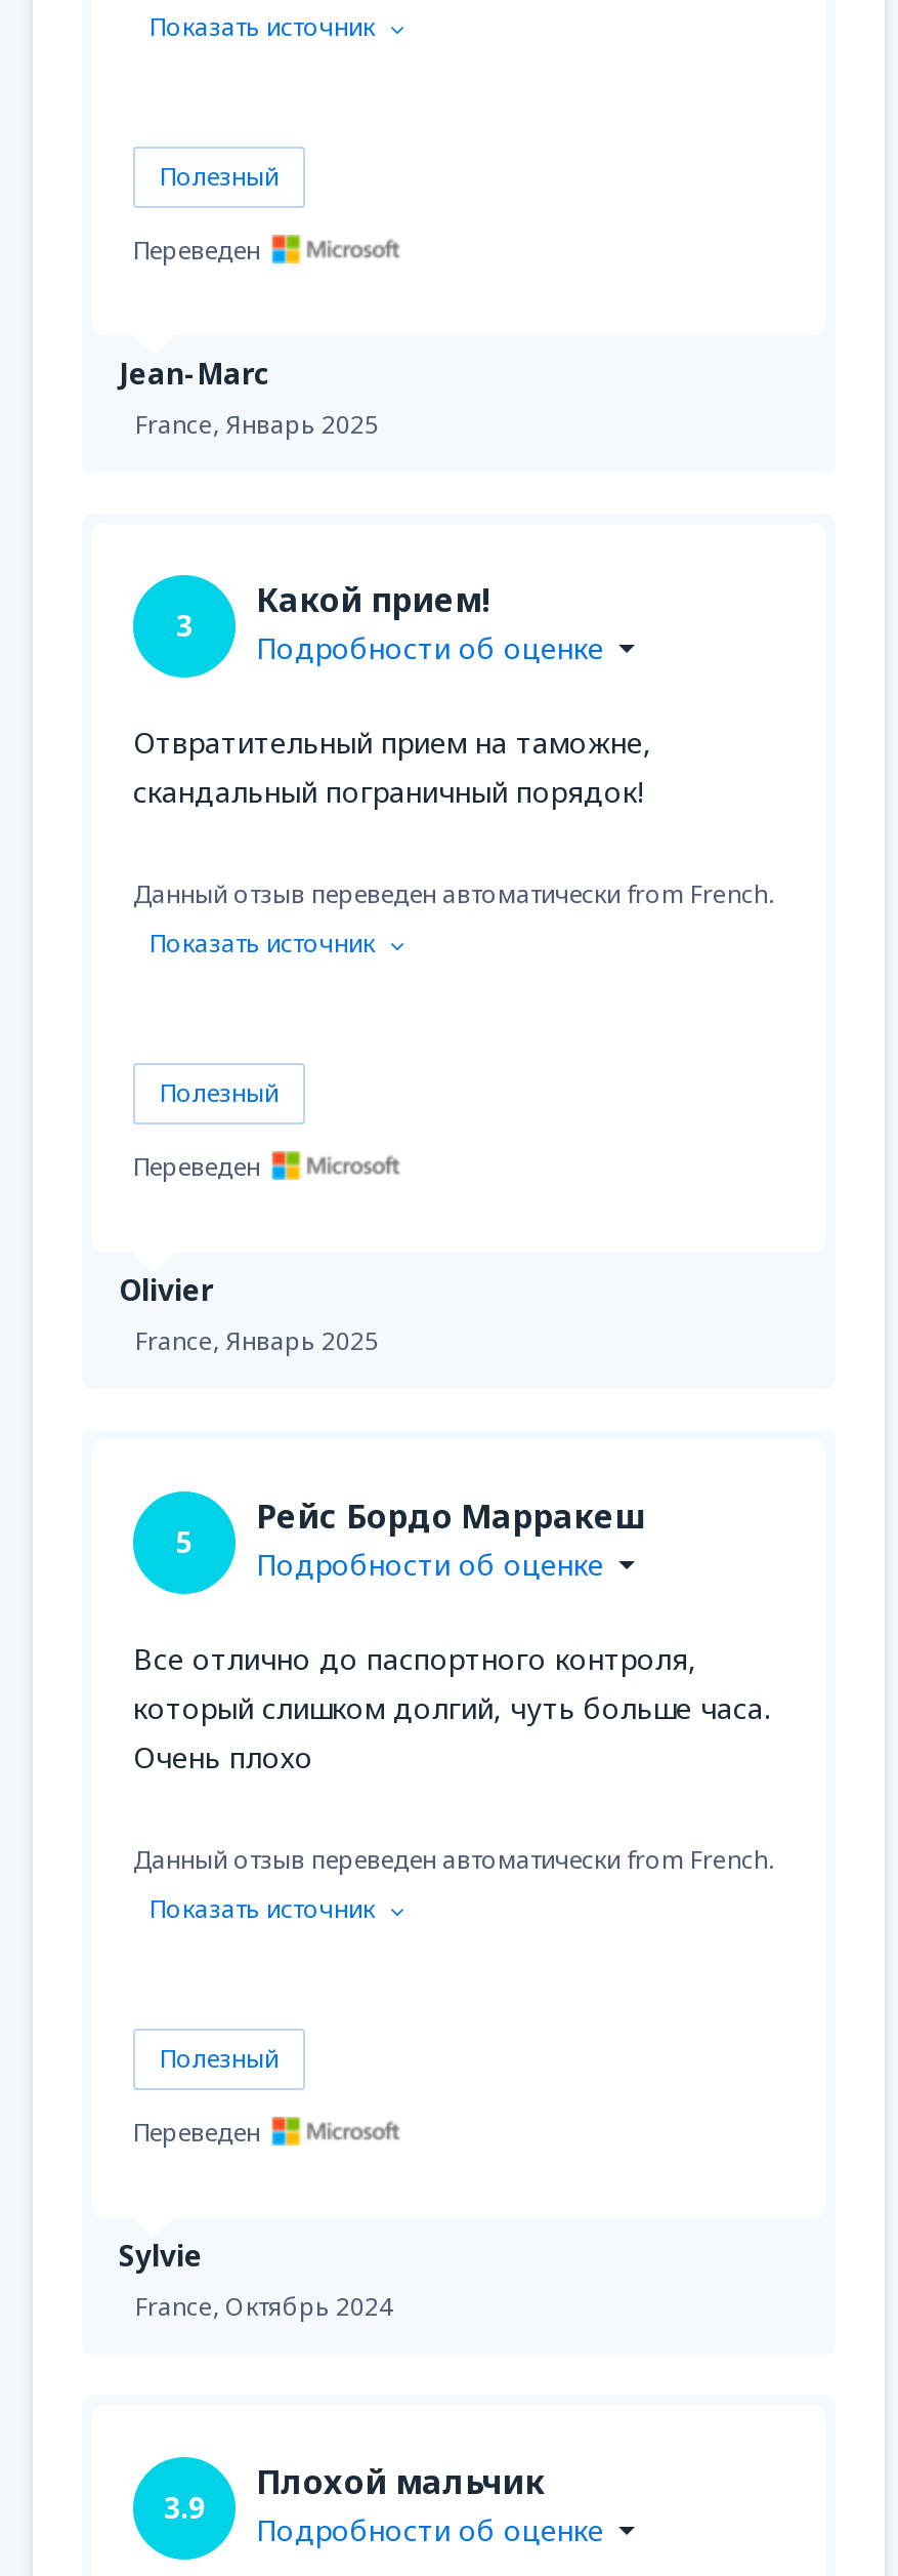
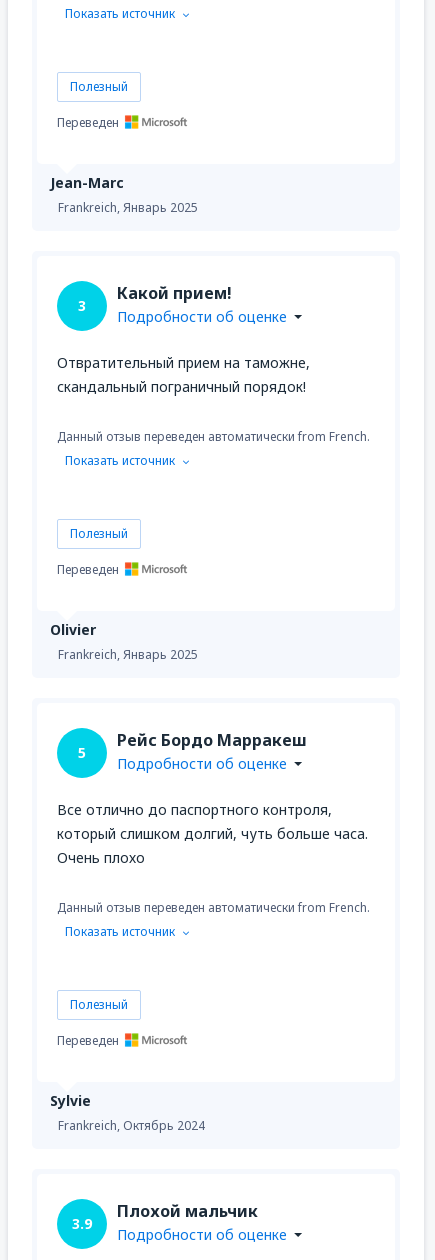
[135,408,379,442] France, Январь 2025 -> [58,199,198,216] Frankreich, Январь 2025
[135,1324,379,1359] France, Январь 2025 -> [58,646,198,663] Frankreich, Январь 2025
[135,2290,393,2324] France, Октябрь 2024 -> [58,1117,205,1134] Frankreich, Октябрь 2024

